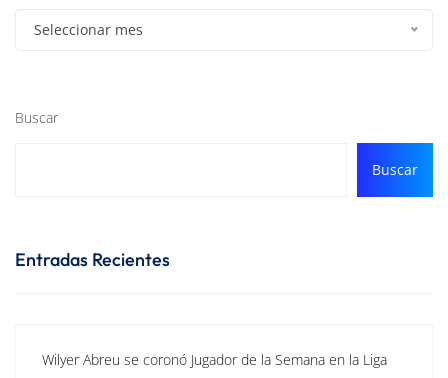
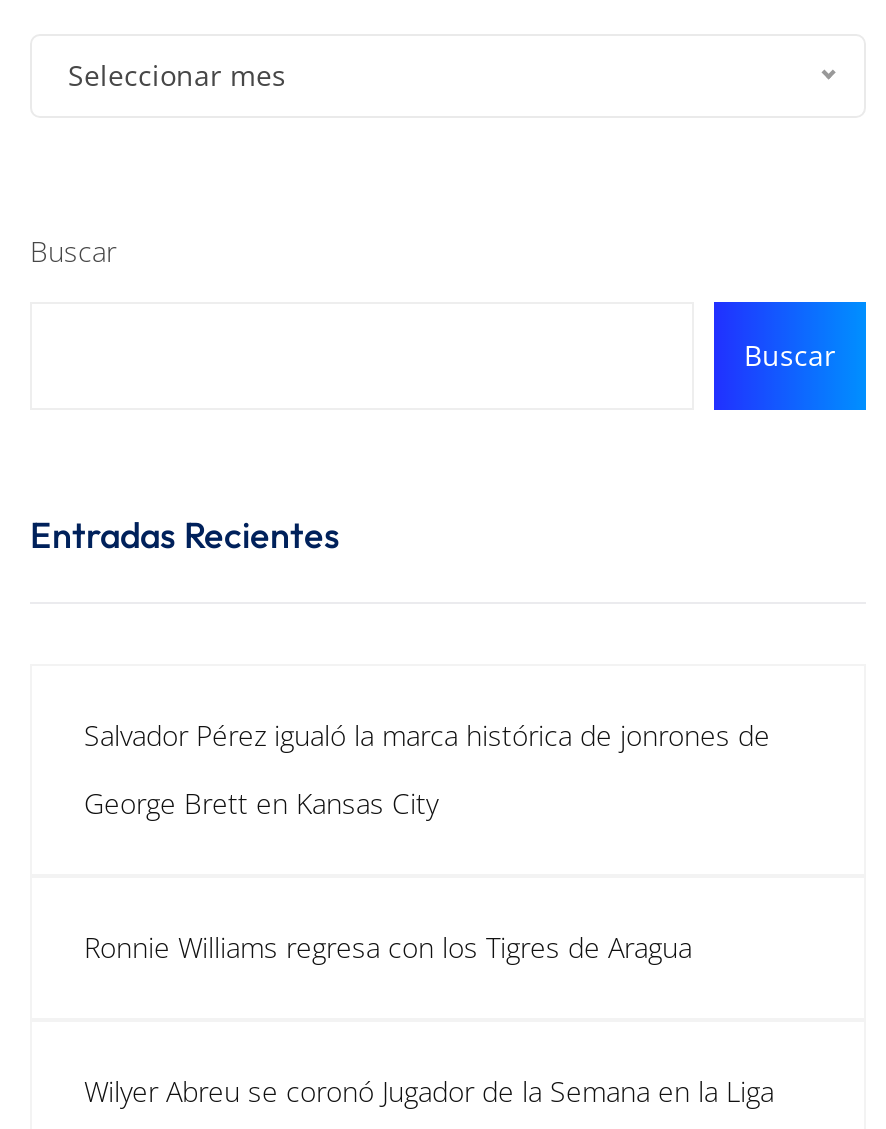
none -> [84,717,770,823] Salvador Pérez igualó la marca histórica de jonrones de | George Brett en Kansas City
none -> [84,929,692,967] Ronnie Williams regresa con los Tigres de Aragua

